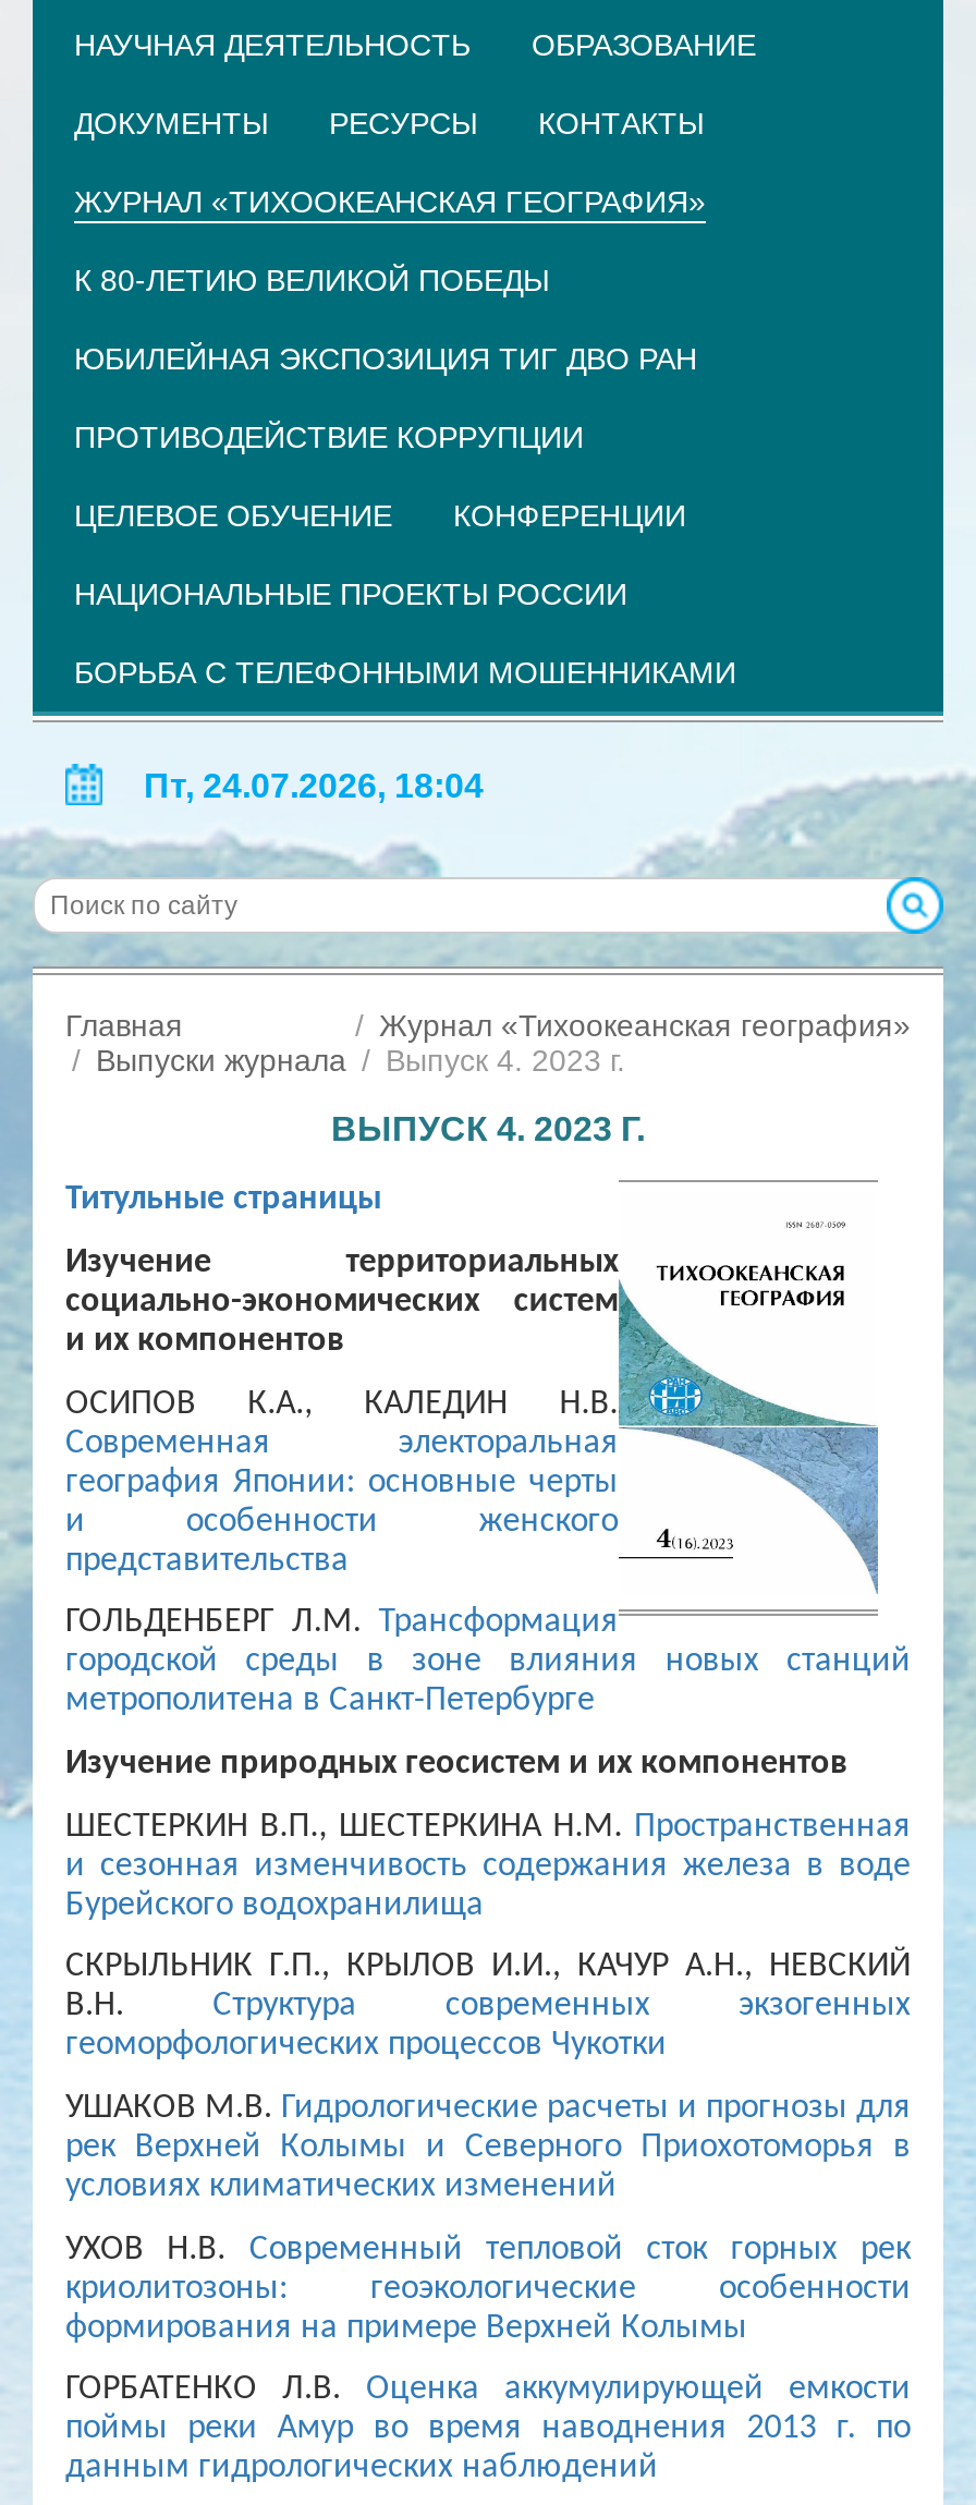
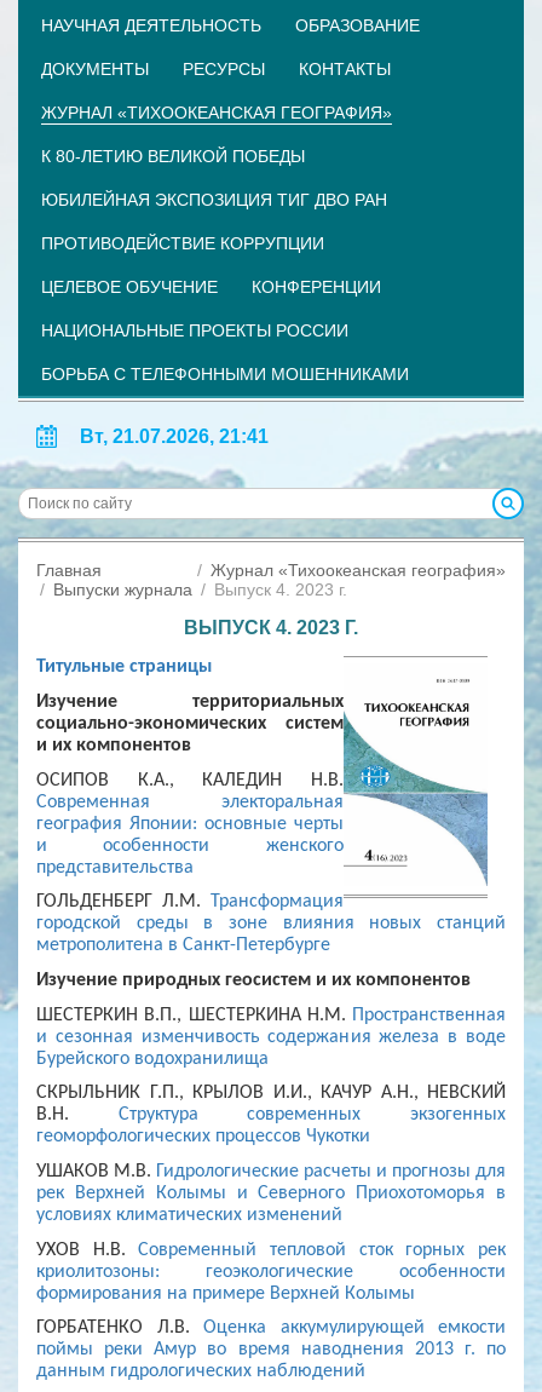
[144,767,484,804] Пт, 24.07.2026, 18:04 -> [80,426,269,447] Вт, 21.07.2026, 21:41

